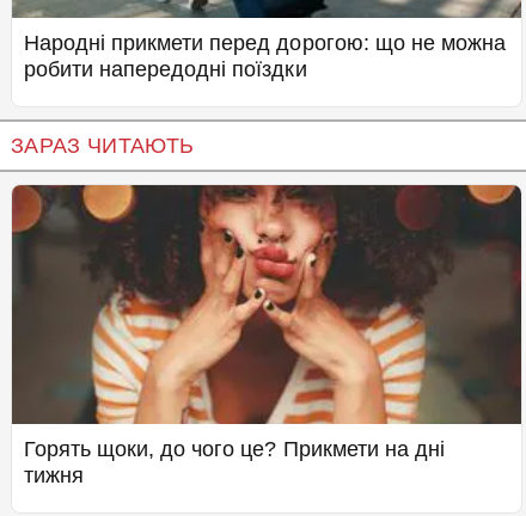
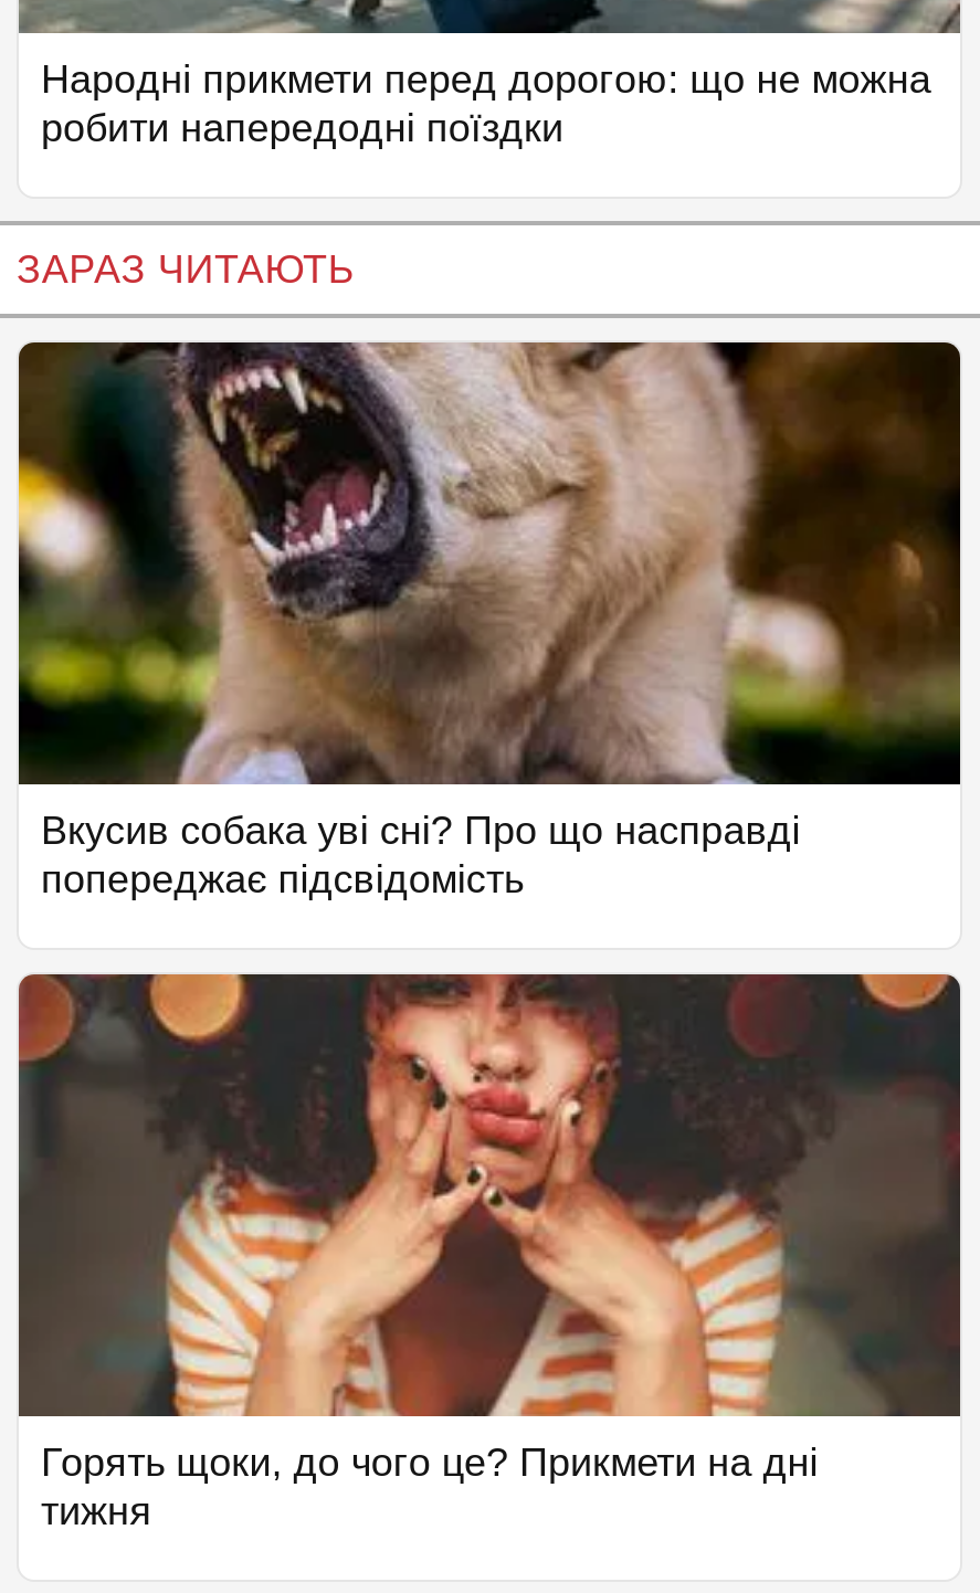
none -> [17,340,960,901] [image] | Вкусив собака уві сні? Про що насправді | попереджає підсвідомість

